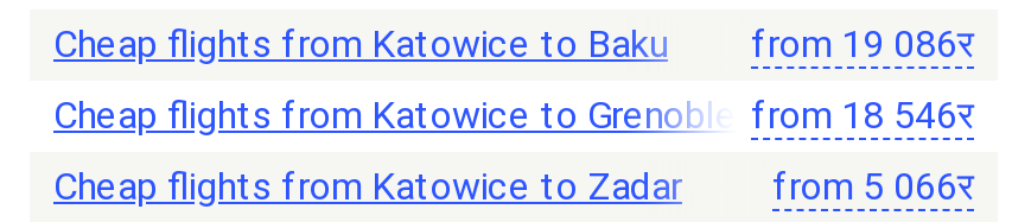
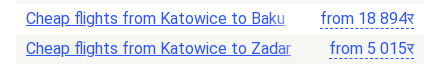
[53,21,974,137] from 19 086र | Cheap flights from Katowice to Grenoble from 18 546र -> [320,9,414,28] from 18 894र
[53,163,974,208] Cheap flights from Katowice to Zadar from 5 066र -> [26,39,414,58] Cheap flights from Katowice to Zadar from 5 015र

